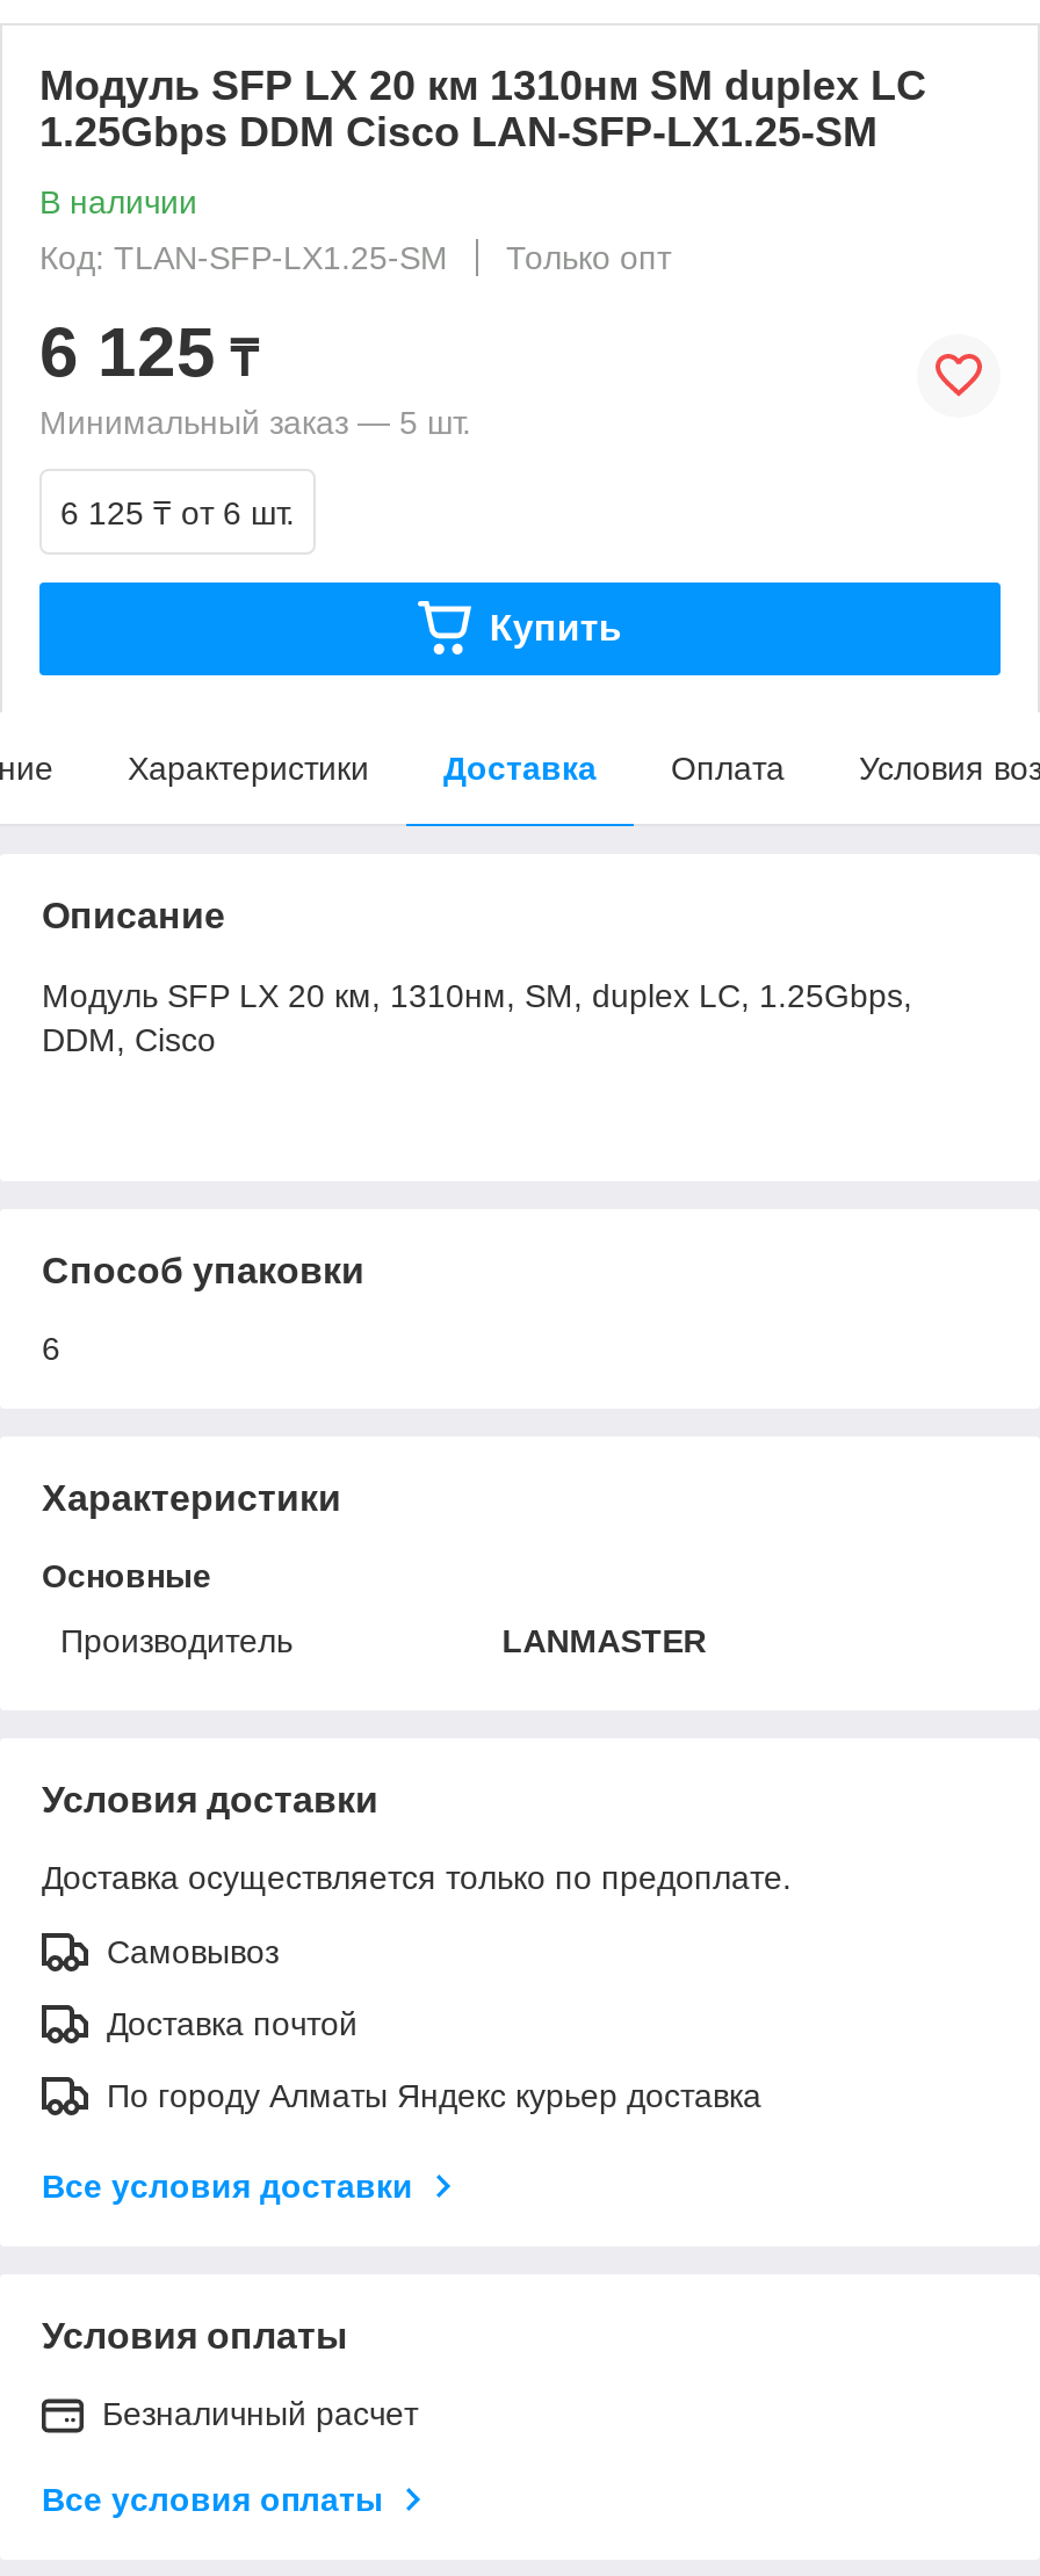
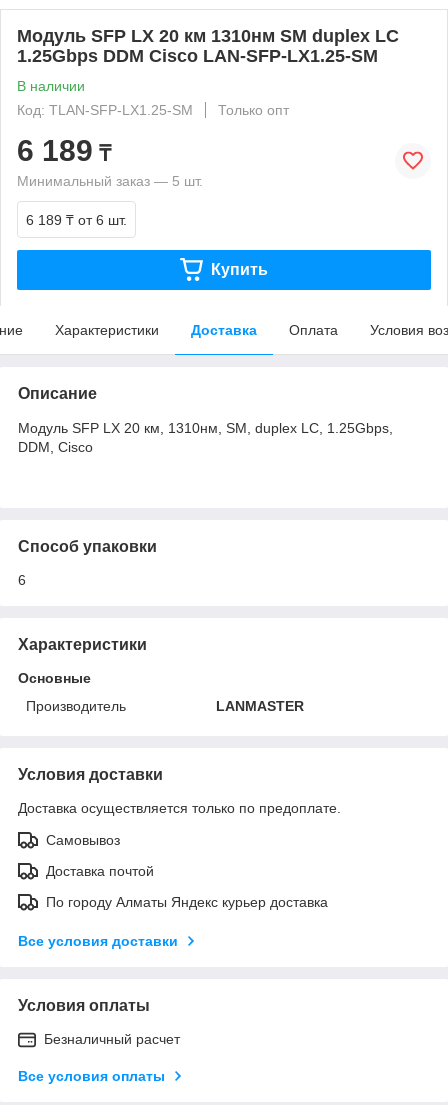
[39,313,258,389] 6 125 ₸ -> [17,134,111,167] 6 189 ₸
[60,494,295,531] 6 125 ₸ от 6 шт. -> [26,212,127,228] 6 189 ₸ от 6 шт.

